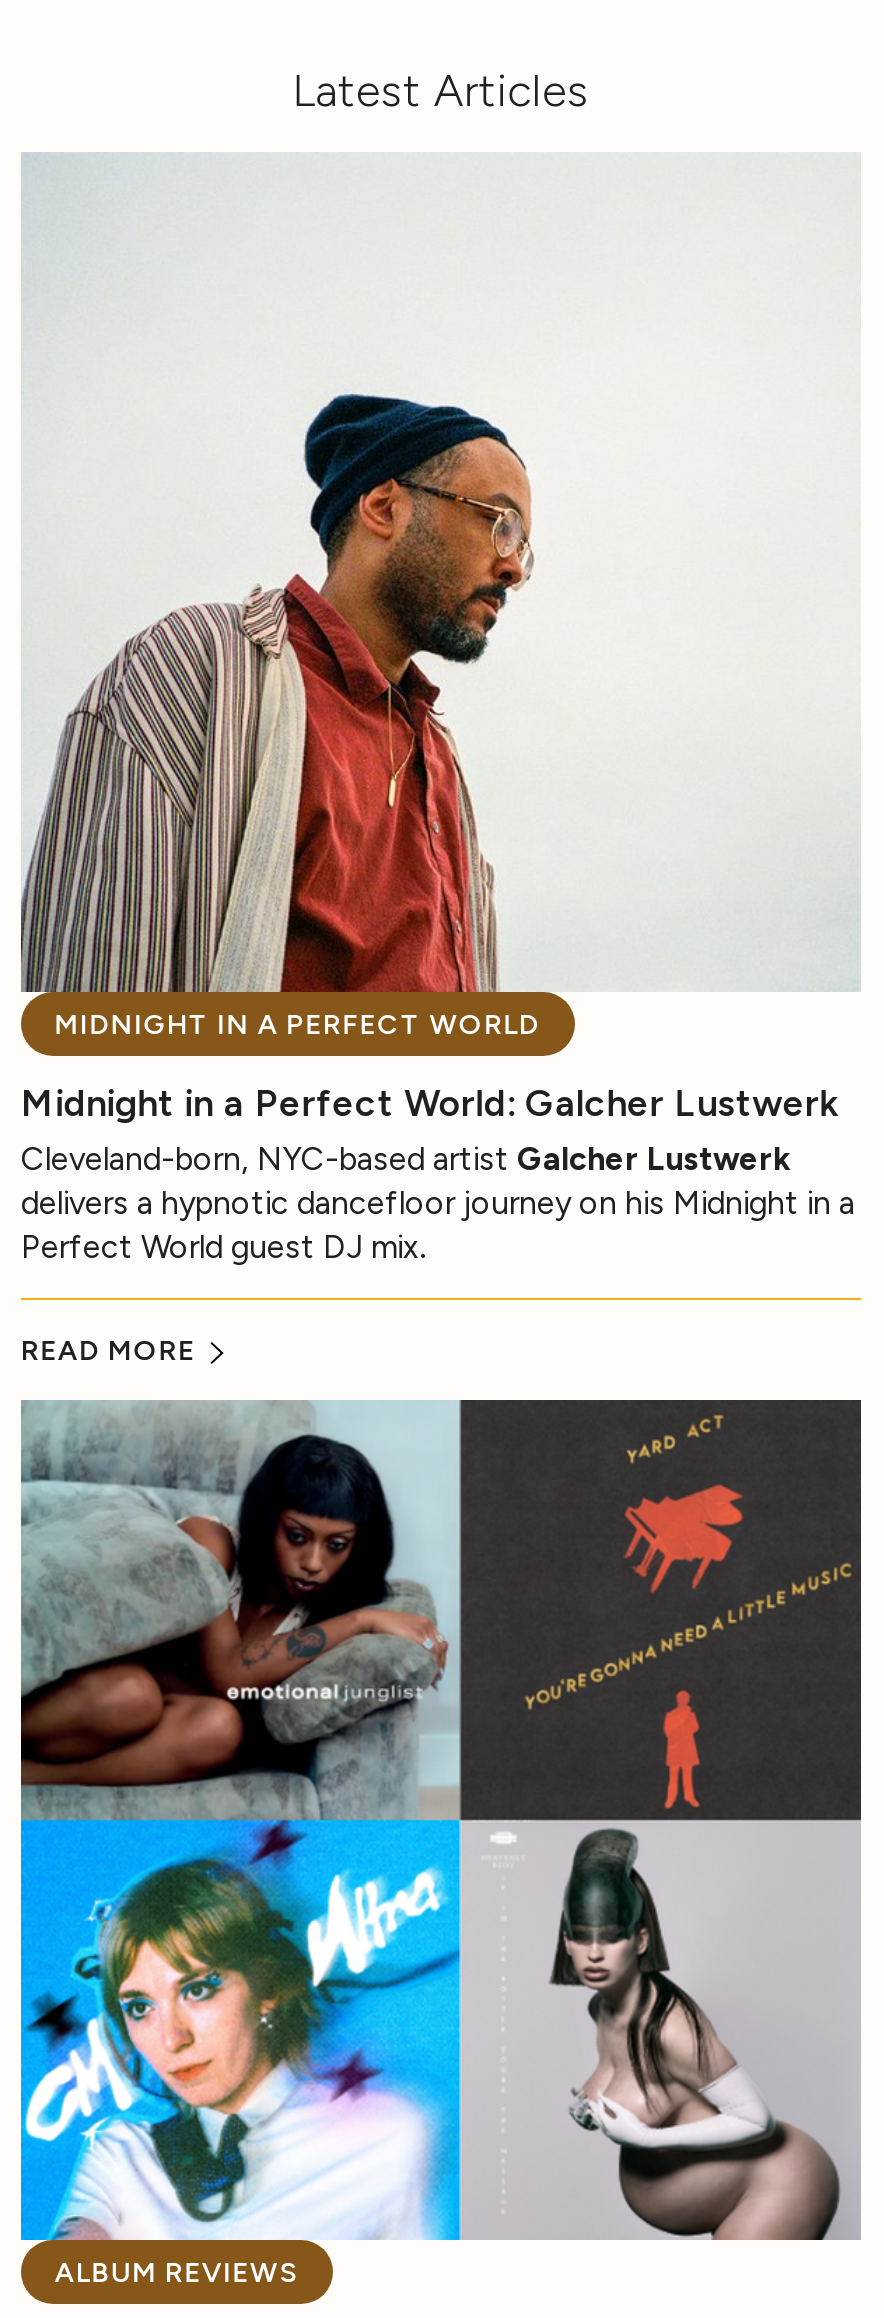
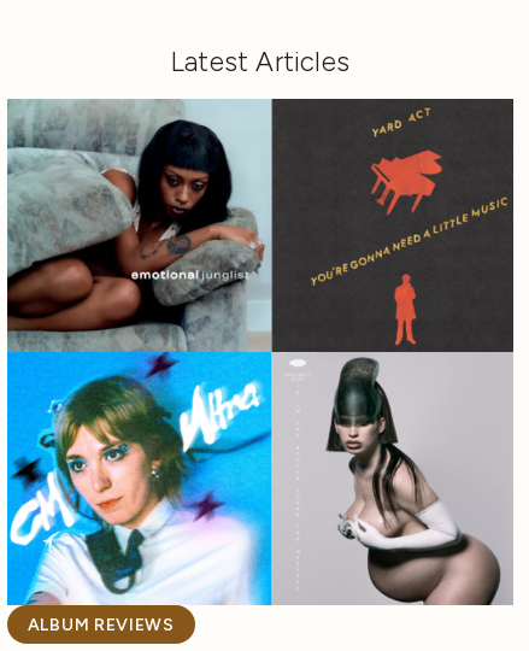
[19,154,857,1368] [image] | MIDNIGHT IN A PERFECT WORLD | Midnight in a Perfect World: Galcher Lustwerk | Cleveland-born, NYC-based artist Galcher Lustwerk | delivers a hypnotic dancefloor journey on his Midnight in a | Perfect World guest DJ mix. | READ MORE -> none

